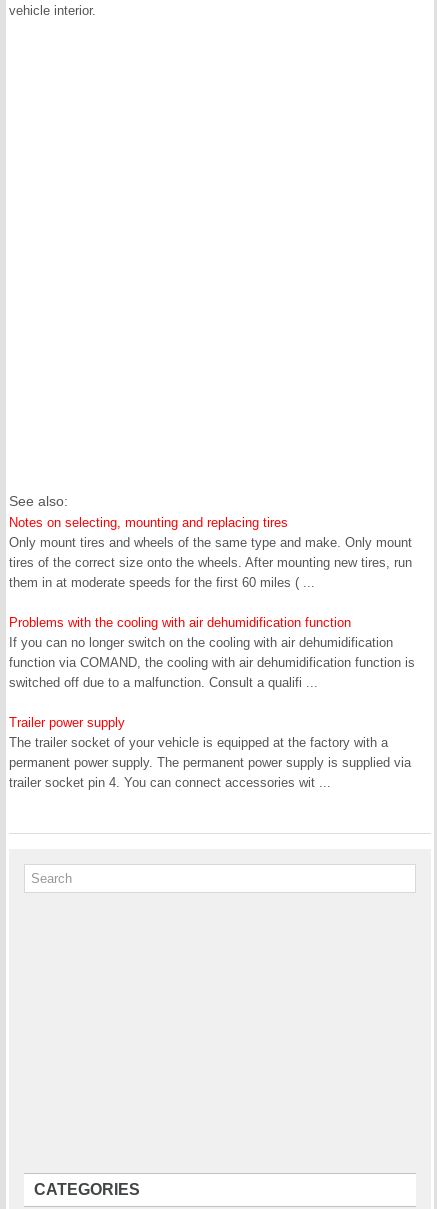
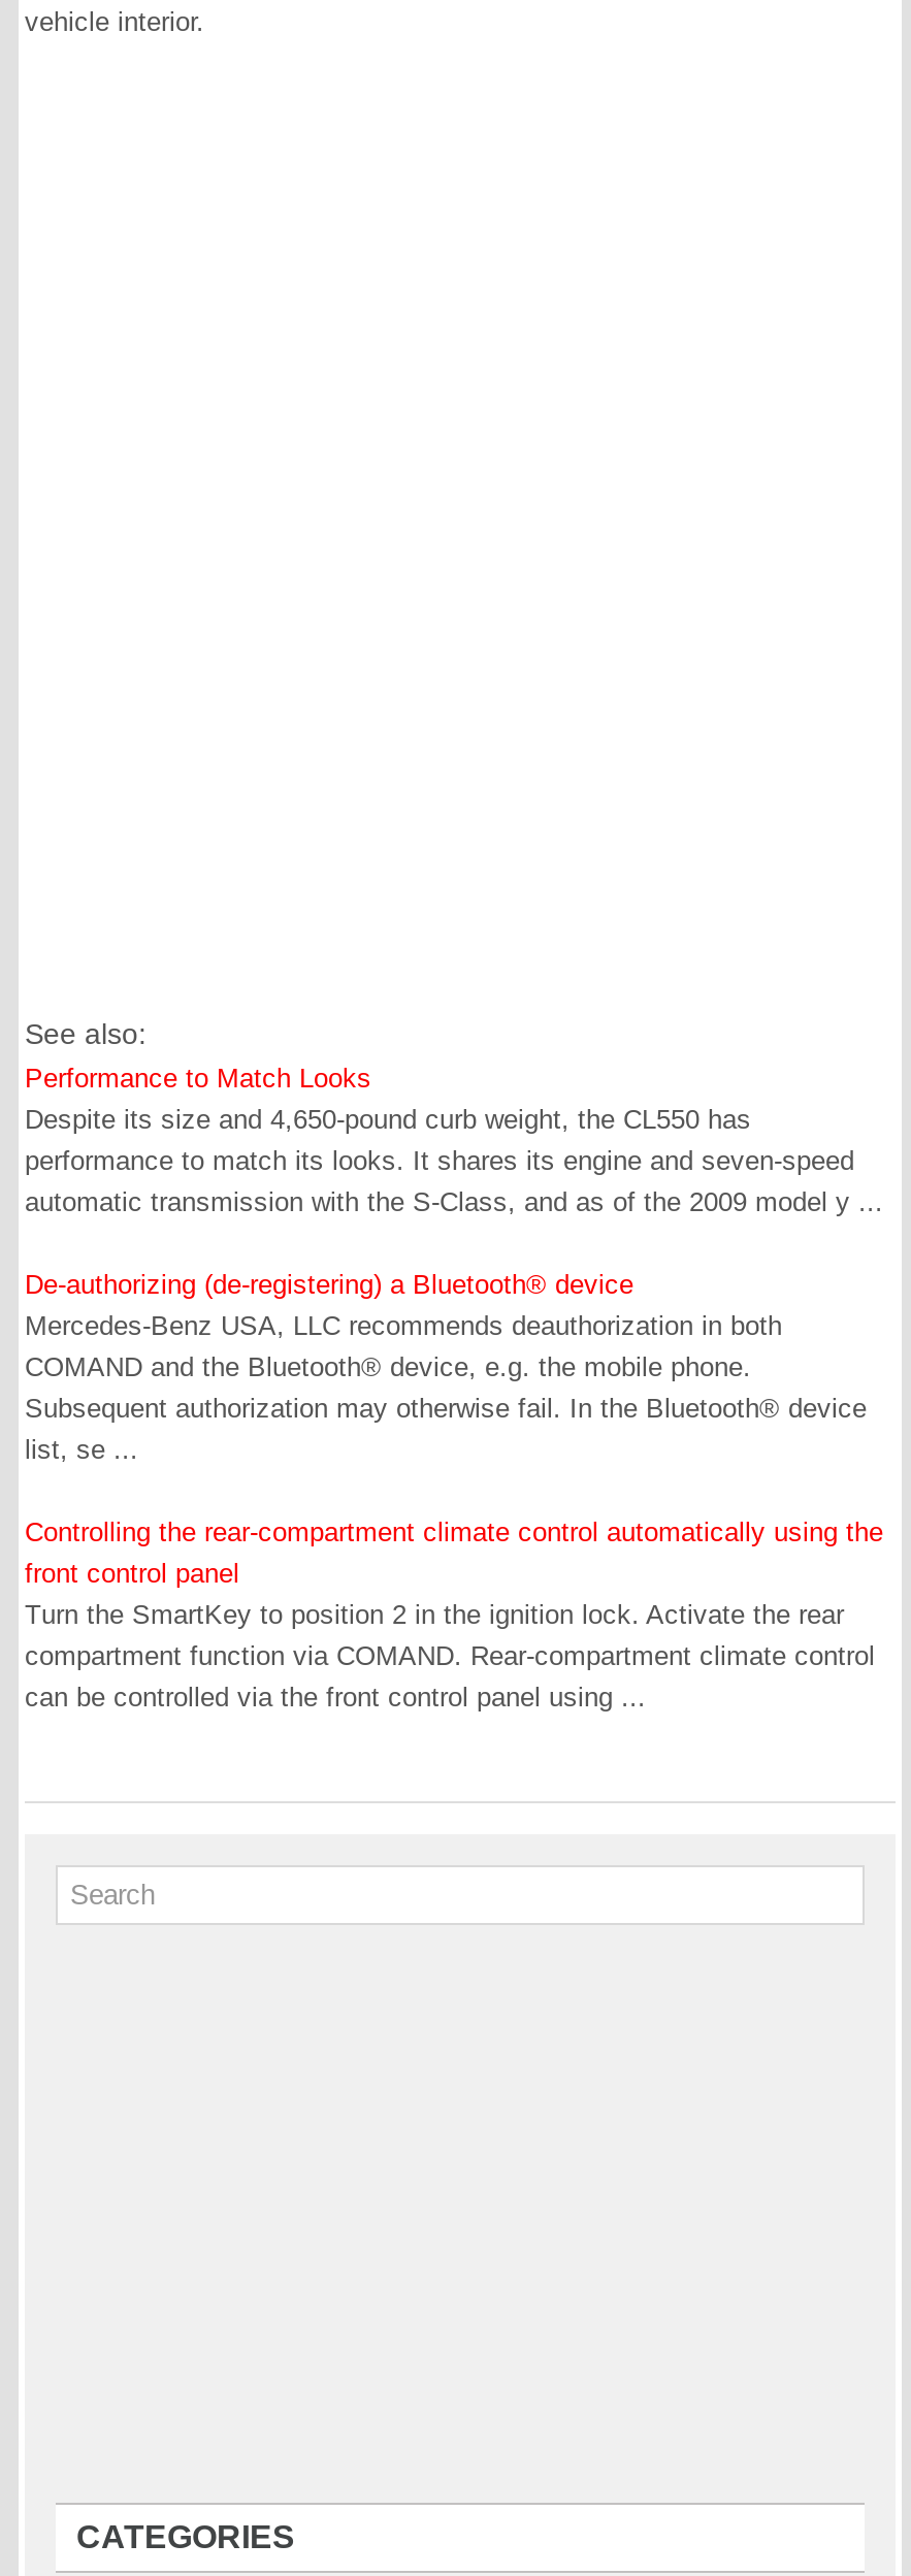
[9,515,412,590] Notes on selecting, mounting and replacing tires | Only mount tires and wheels of the same type and make. Only mount | tires of the correct size onto the wheels. After mounting new tires, run | them in at moderate speeds for the first 60 miles ( ... -> [25,1063,883,1217] Performance to Match Looks | Despite its size and 4,650-pound curb weight, the CL550 has | performance to match its looks. It shares its engine and seven-speed | automatic transmission with the S-Class, and as of the 2009 model y ...
[9,615,415,690] Problems with the cooling with air dehumidification function | If you can no longer switch on the cooling with air dehumidification | function via COMAND, the cooling with air dehumidification function is | switched off due to a malfunction. Consult a qualifi ... -> [25,1269,867,1465] De-authorizing (de-registering) a Bluetooth® device | Mercedes-Benz USA, LLC recommends deauthorization in both | COMAND and the Bluetooth® device, e.g. the mobile phone. | Subsequent authorization may otherwise fail. In the Bluetooth® device | list, se ...
[9,715,411,790] Trailer power supply | The trailer socket of your vehicle is equipped at the factory with a | permanent power supply. The permanent power supply is supplied via | trailer socket pin 4. You can connect accessories wit ... -> [25,1517,883,1713] Controlling the rear-compartment climate control automatically using the | front control panel | Turn the SmartKey to position 2 in the ignition lock. Activate the rear | compartment function via COMAND. Rear-compartment climate control | can be controlled via the front control panel using ...

